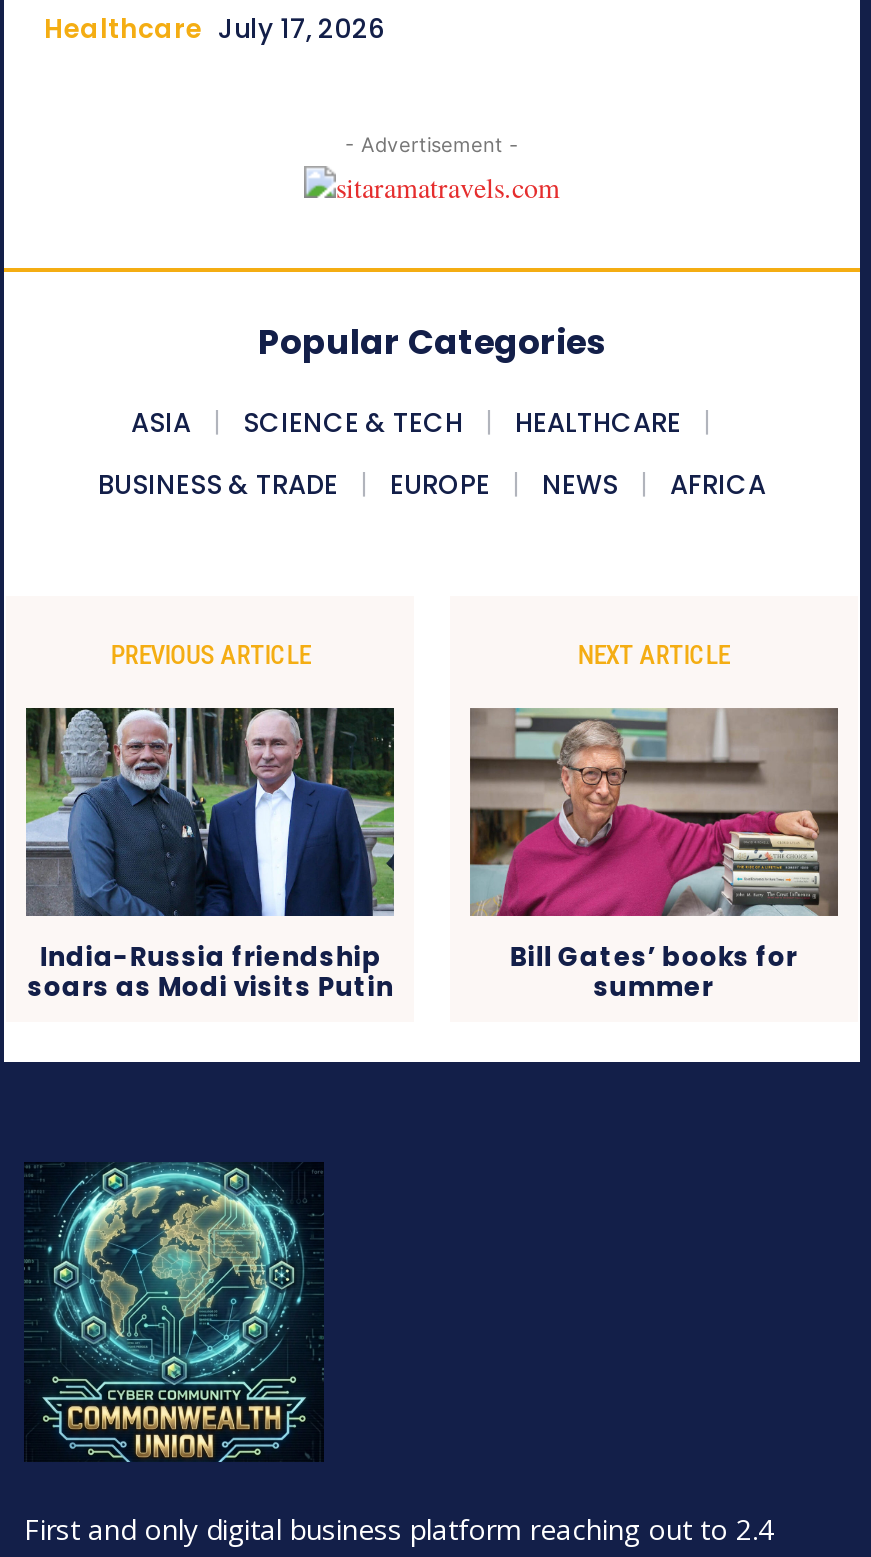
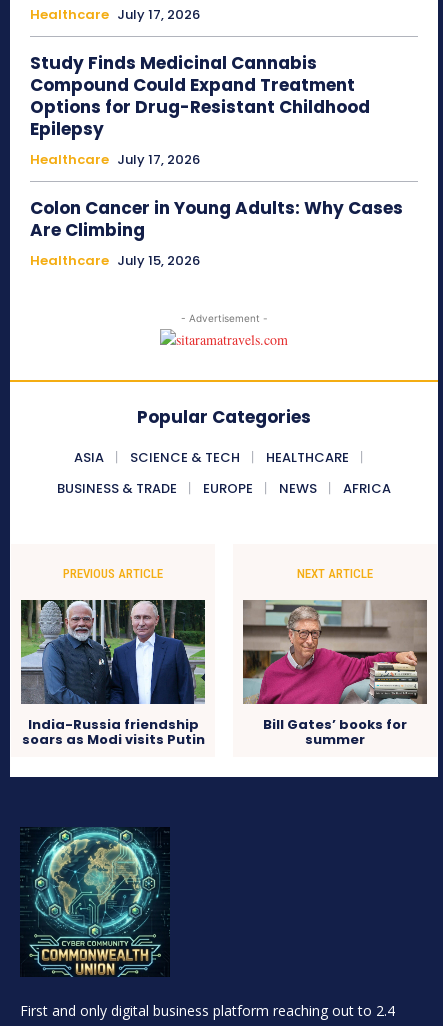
none -> [30,51,403,270] Study Finds Medicinal Cannabis | Compound Could Expand Treatment | Options for Drug-Resistant Childhood | Epilepsy | Healthcare July 17, 2026 | Colon Cancer in Young Adults: Why Cases | Are Climbing | Healthcare July 15, 2026

